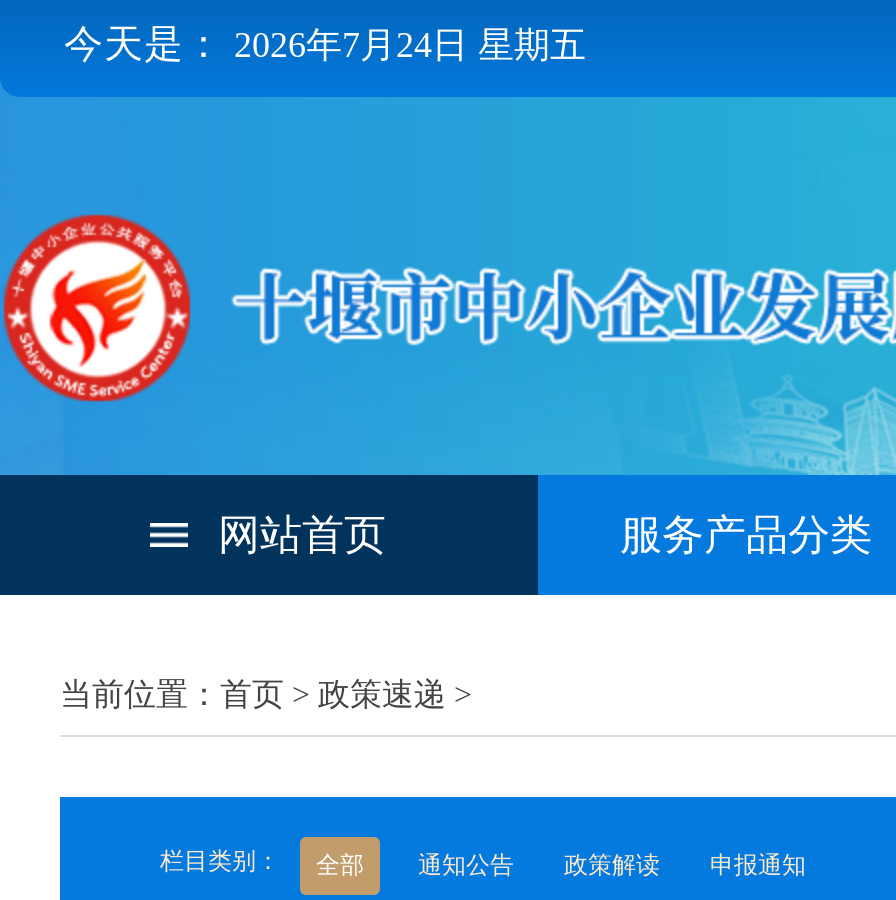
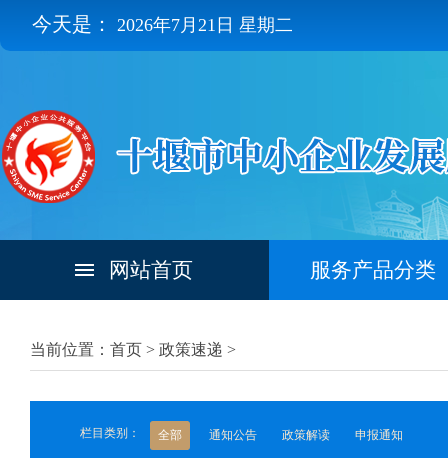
[64,23,586,65] 今天是：2026年7月24日 星期五 -> [32,14,293,35] 今天是：2026年7月21日 星期二

